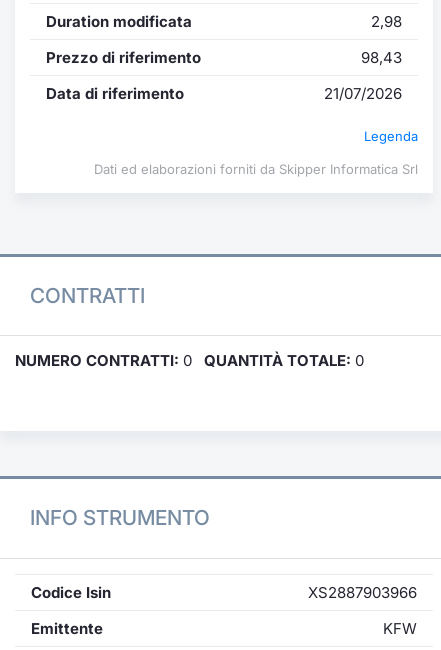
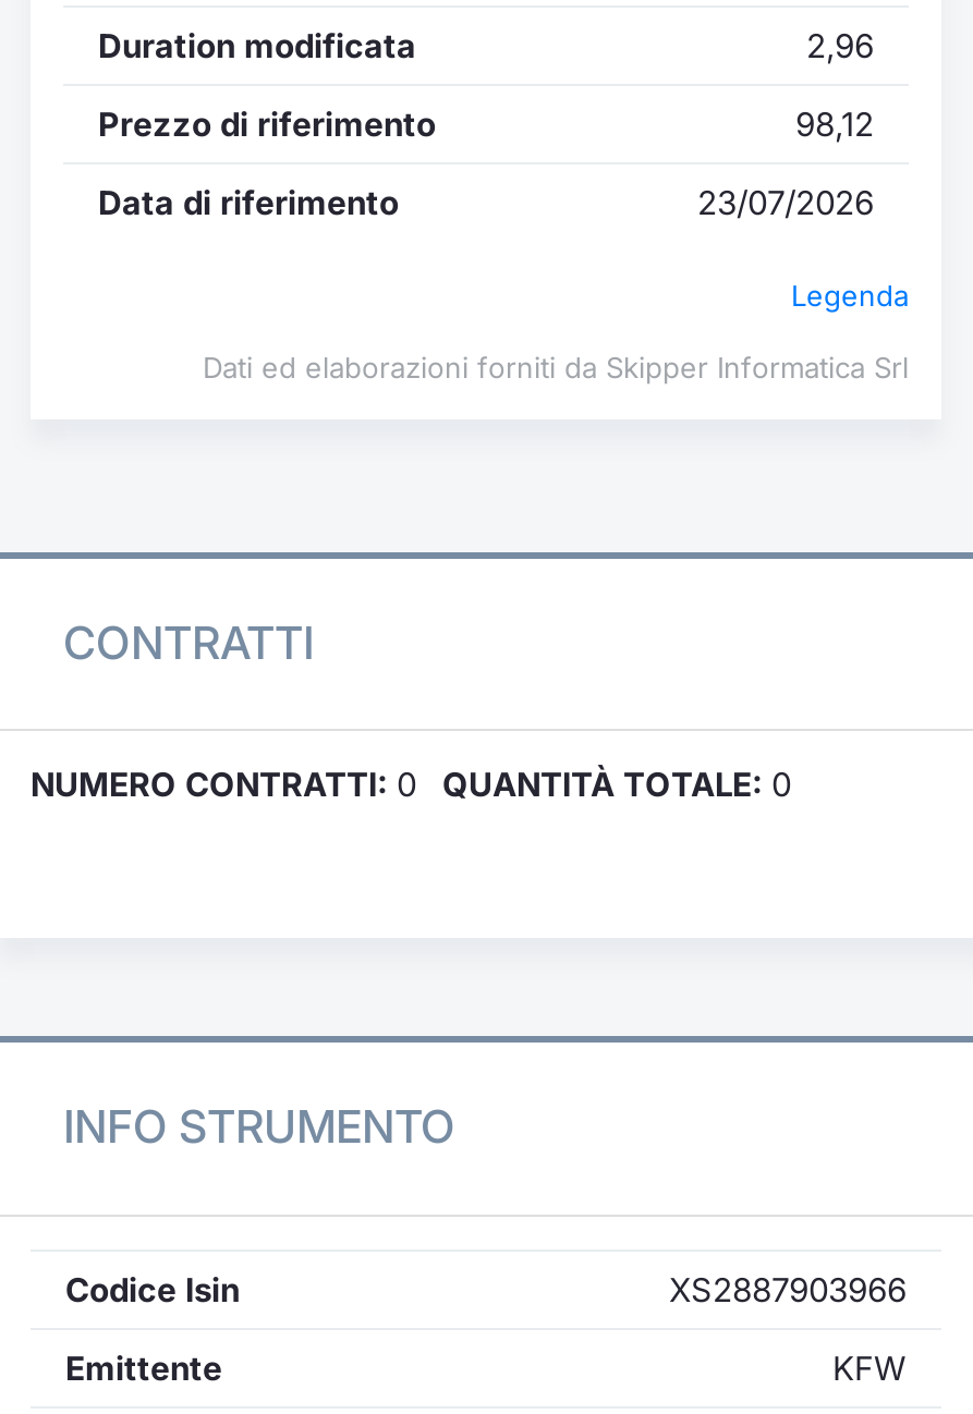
[371,11,402,30] 2,98 -> [806,24,874,65] 2,96
[361,47,402,66] 98,43 -> [795,102,874,144] 98,12
[324,83,402,102] 21/07/2026 -> [697,181,874,222] 23/07/2026

